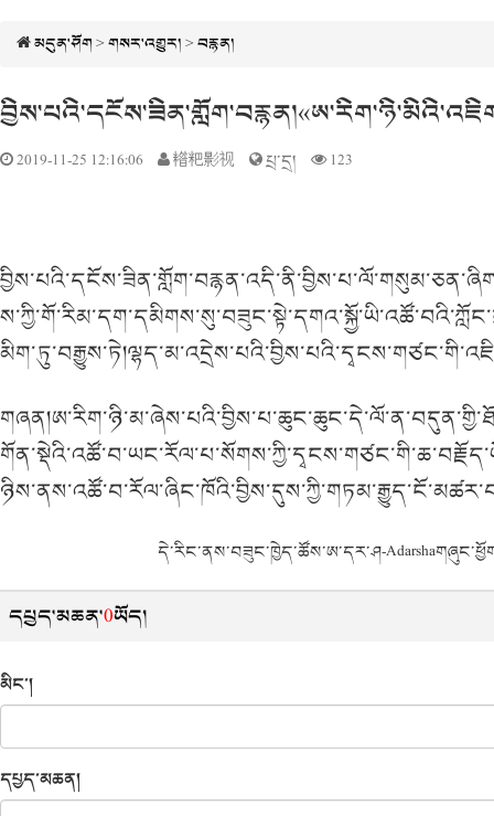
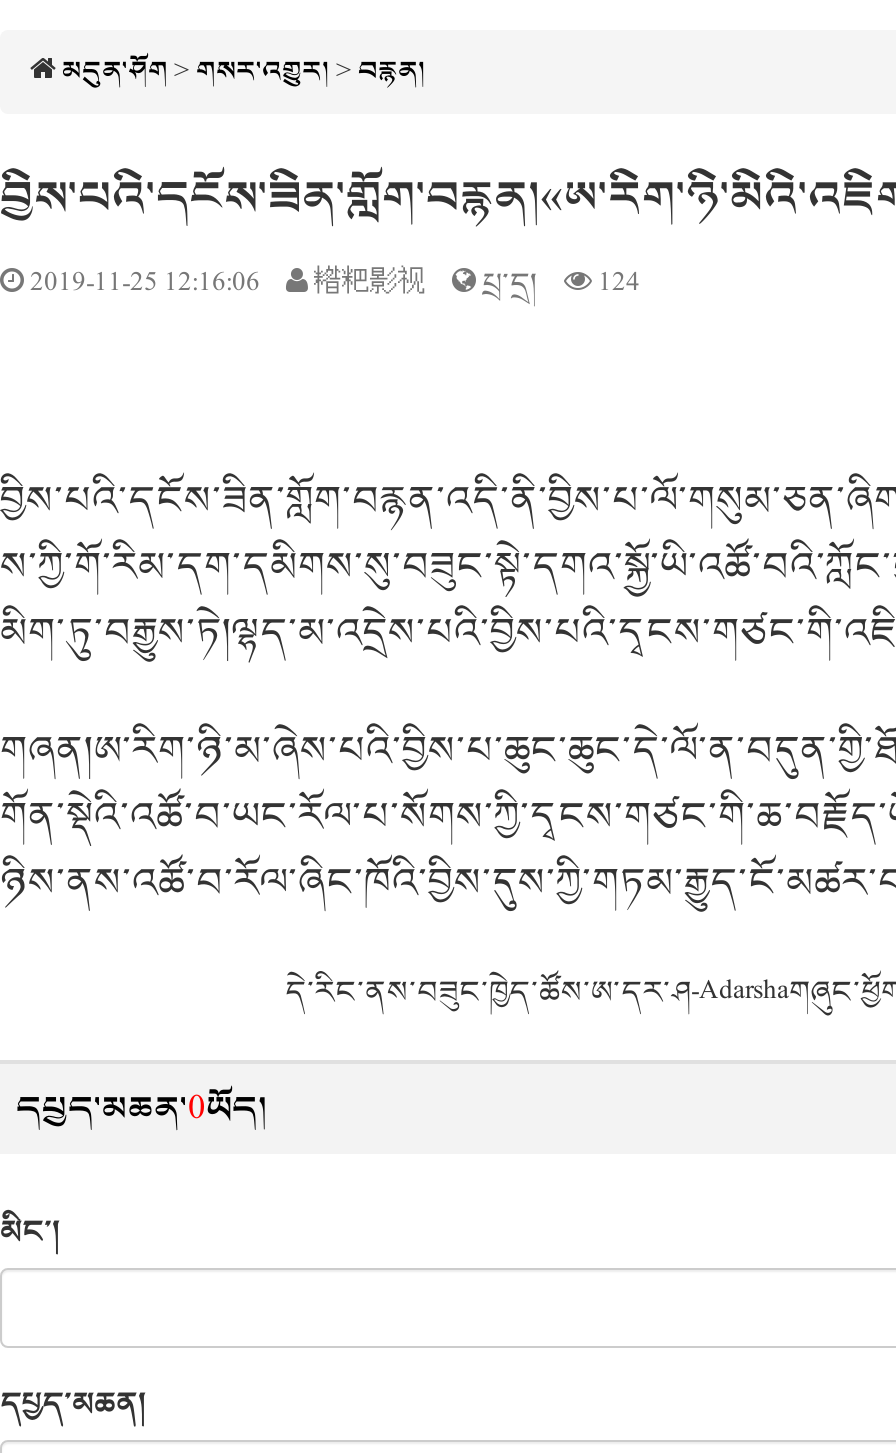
[330,148,353,173] 123 -> [598,260,640,306] 124

